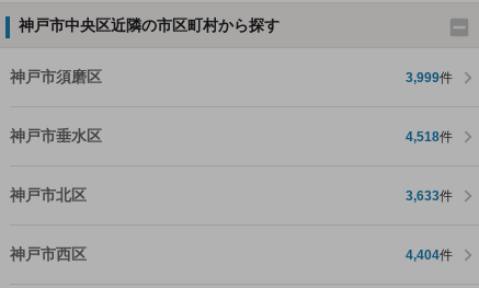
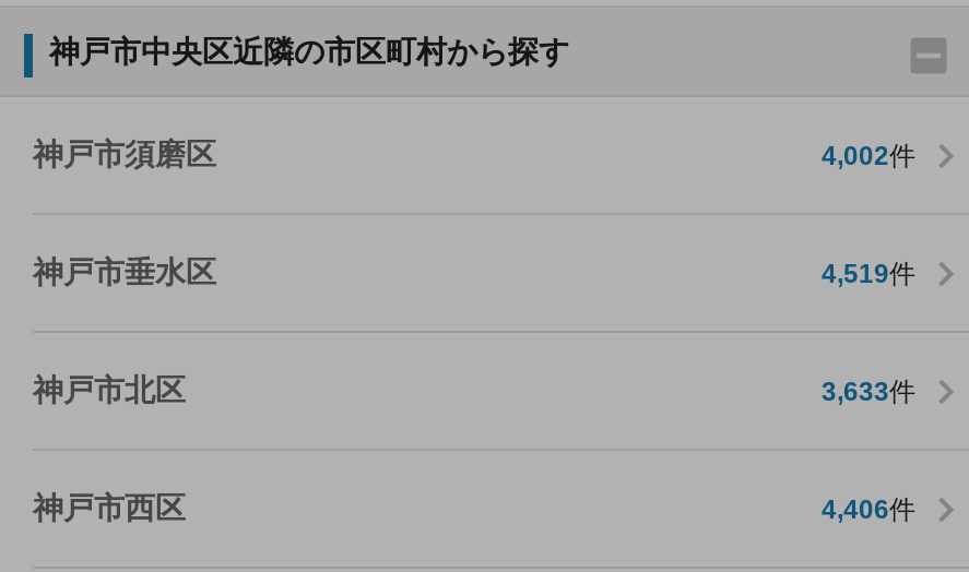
[406,70,453,85] 3,999件 -> [822,140,915,171] 4,002件
[406,129,453,144] 4,518件 -> [822,258,915,289] 4,519件
[406,247,453,263] 4,404件 -> [822,494,915,525] 4,406件

